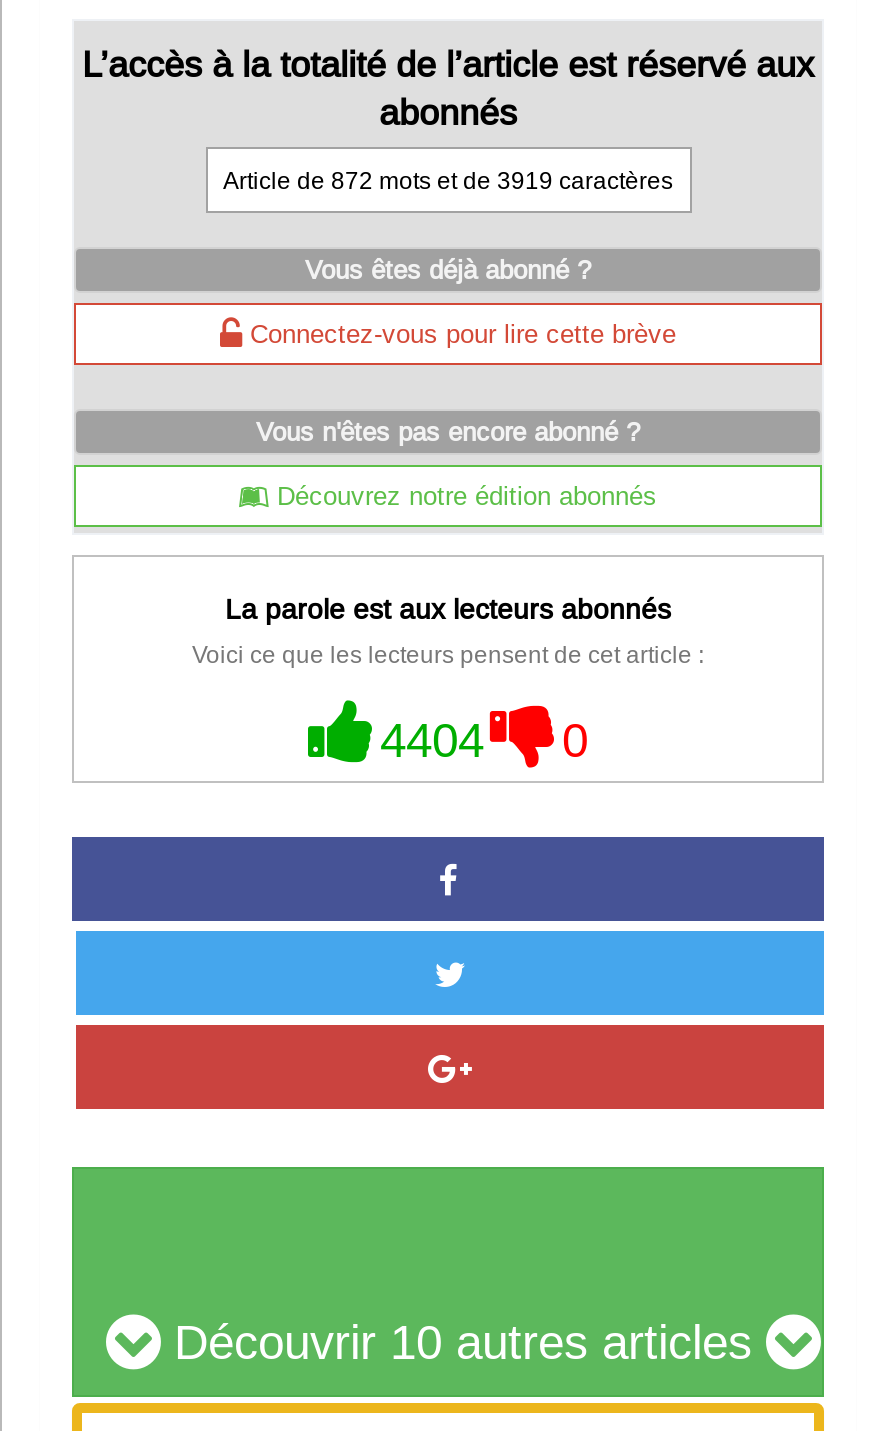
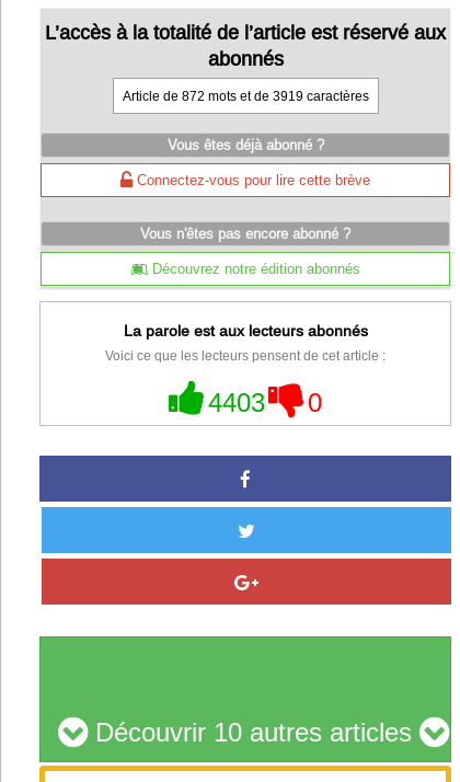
[380,715,588,769] 4404 0 -> [208,389,322,418] 4403 0

